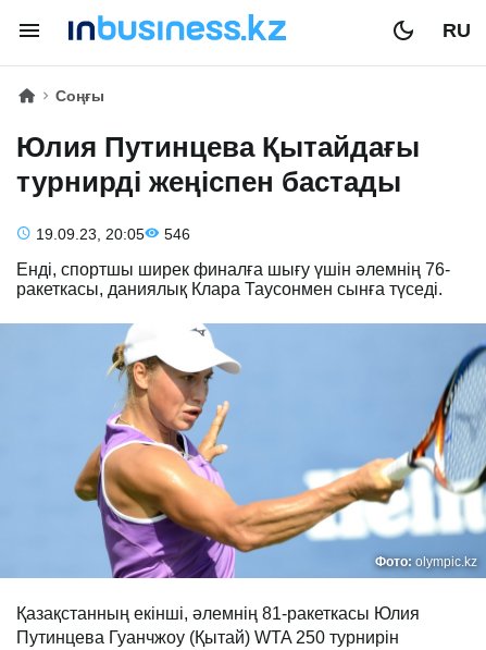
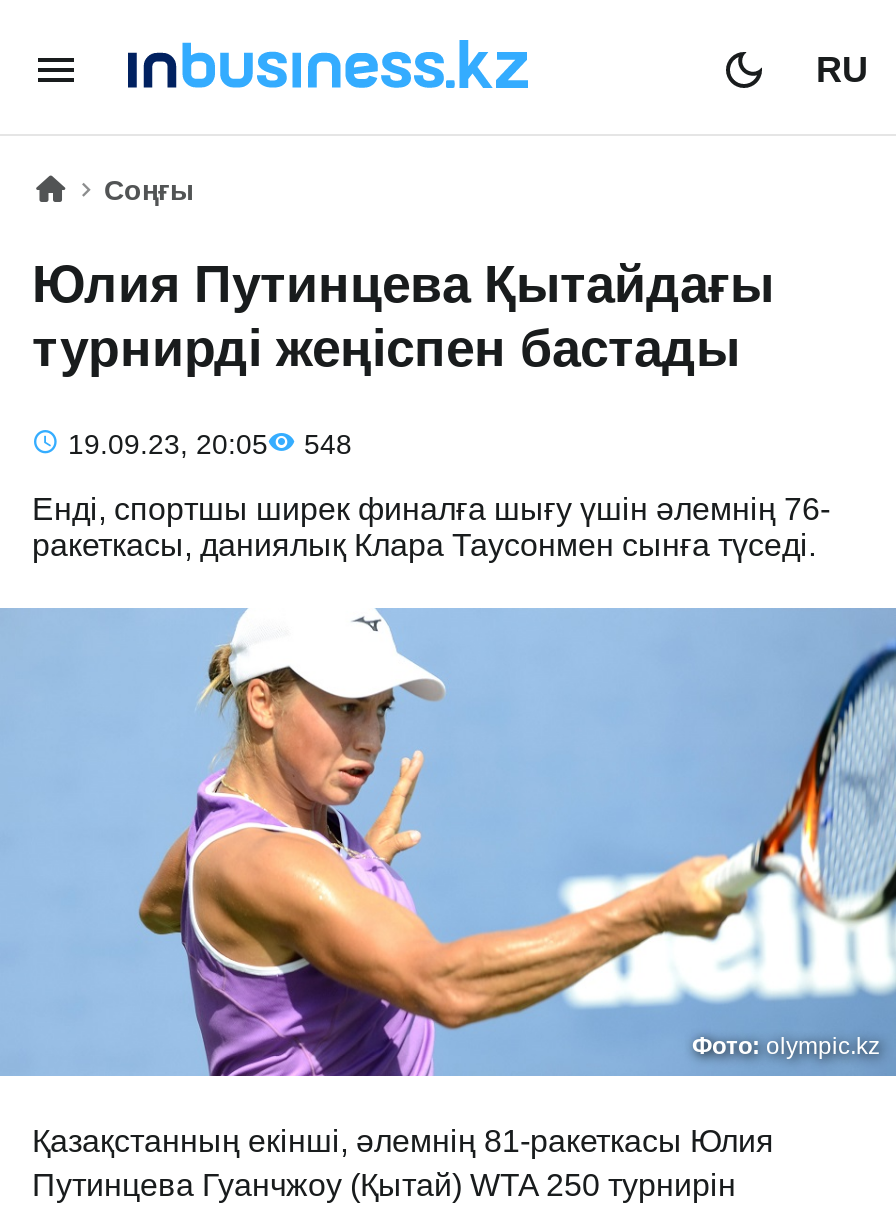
[36,225,190,243] 19.09.23, 20:05 546 -> [68,428,352,460] 19.09.23, 20:05 548

